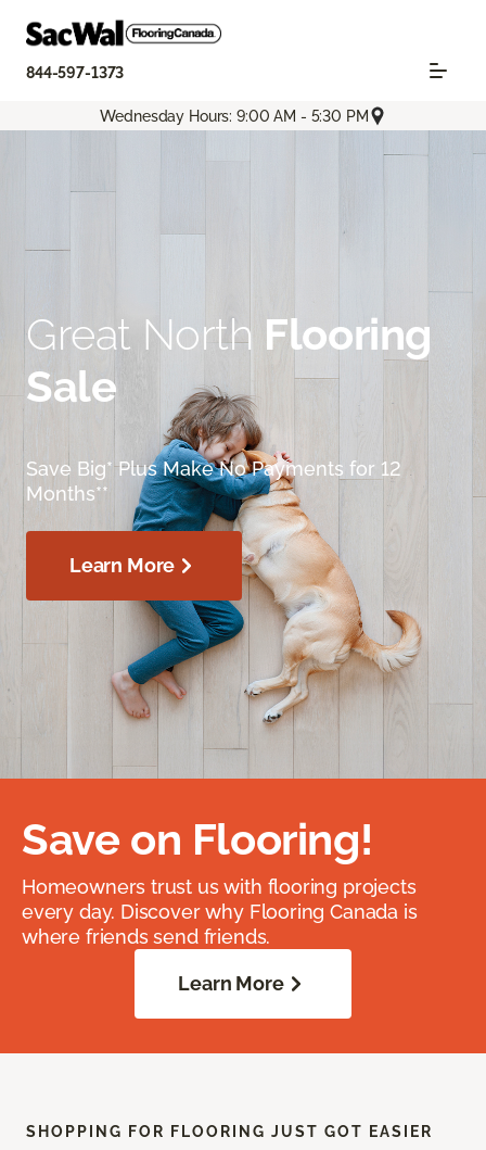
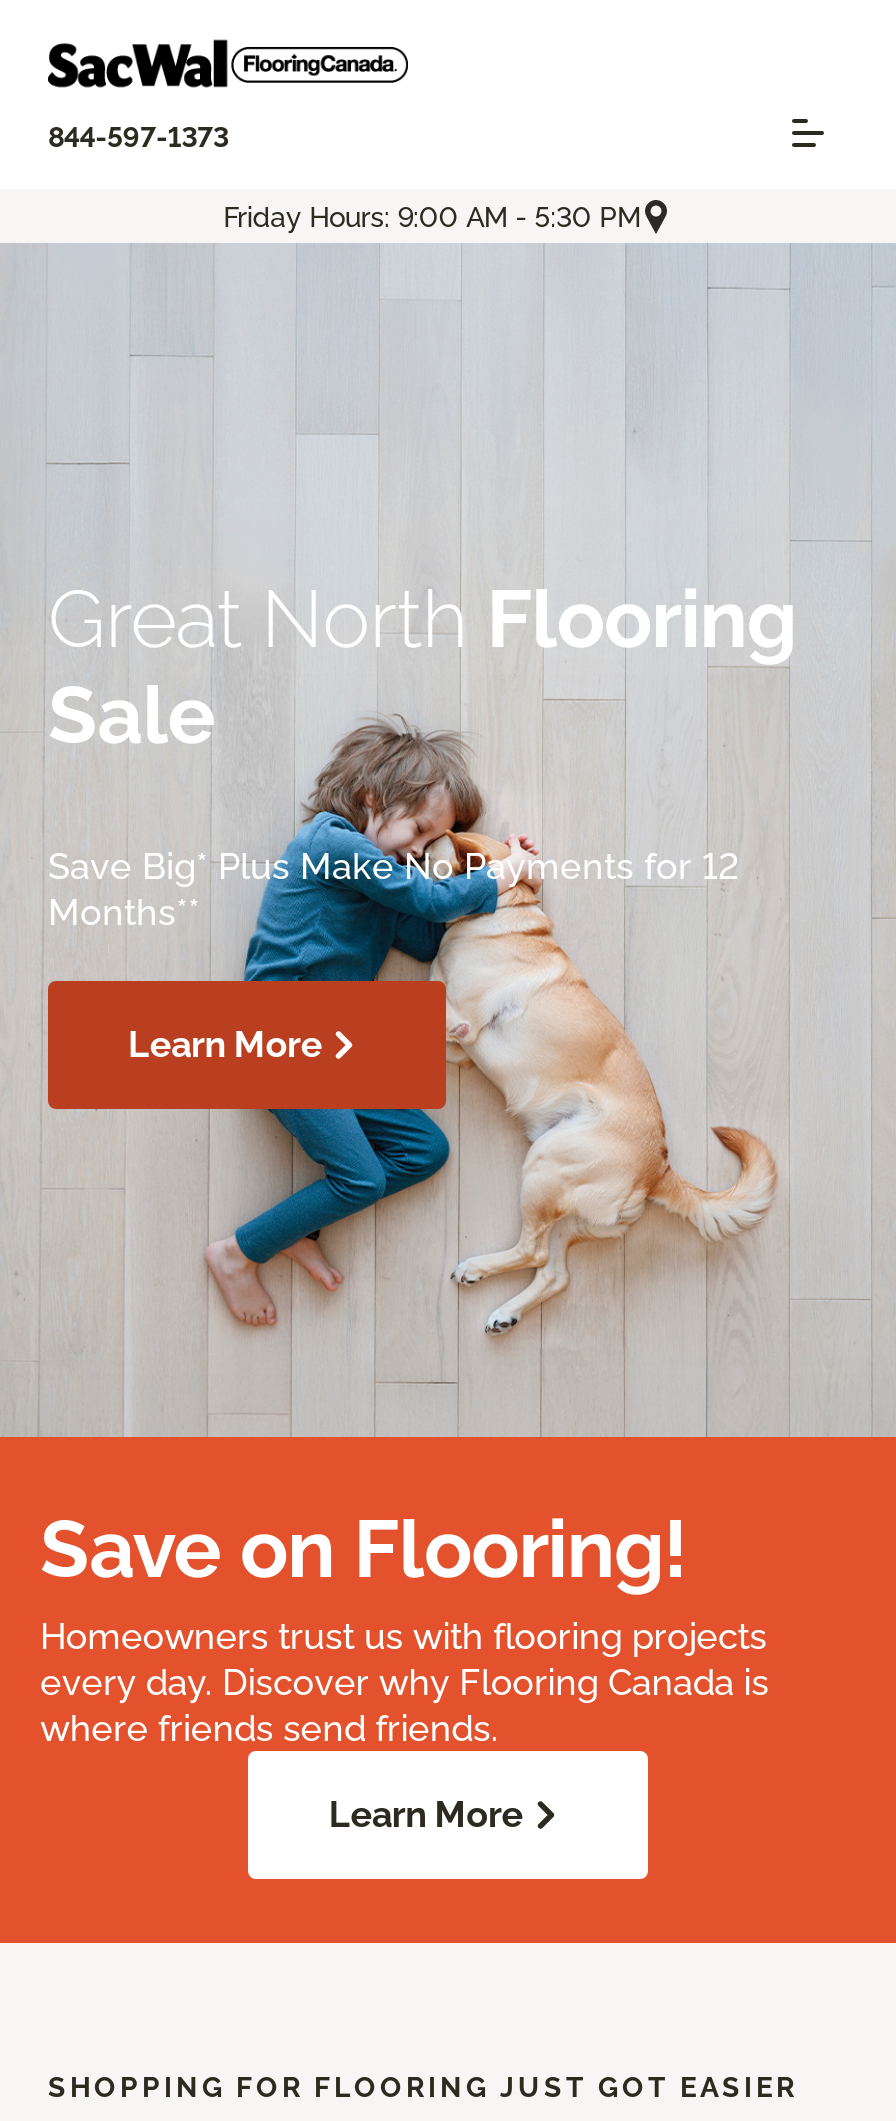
[100,107,368,125] Wednesday Hours: 9:00 AM - 5:30 PM -> [223,200,641,232] Friday Hours: 9:00 AM - 5:30 PM

